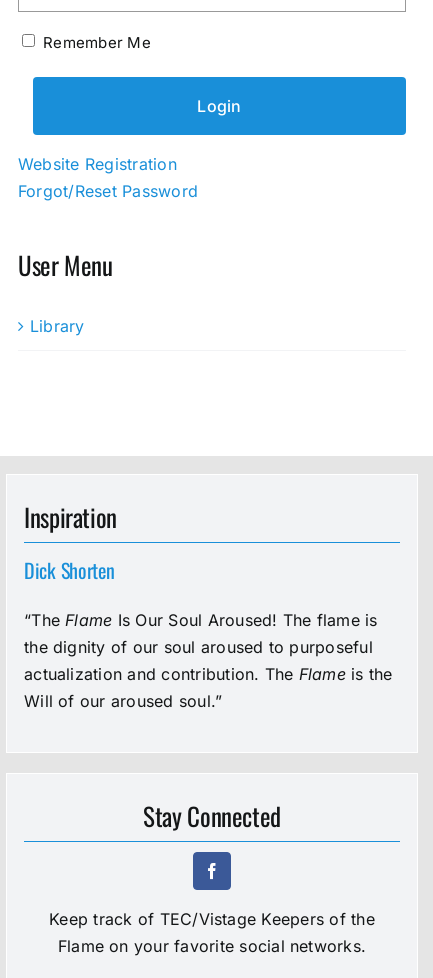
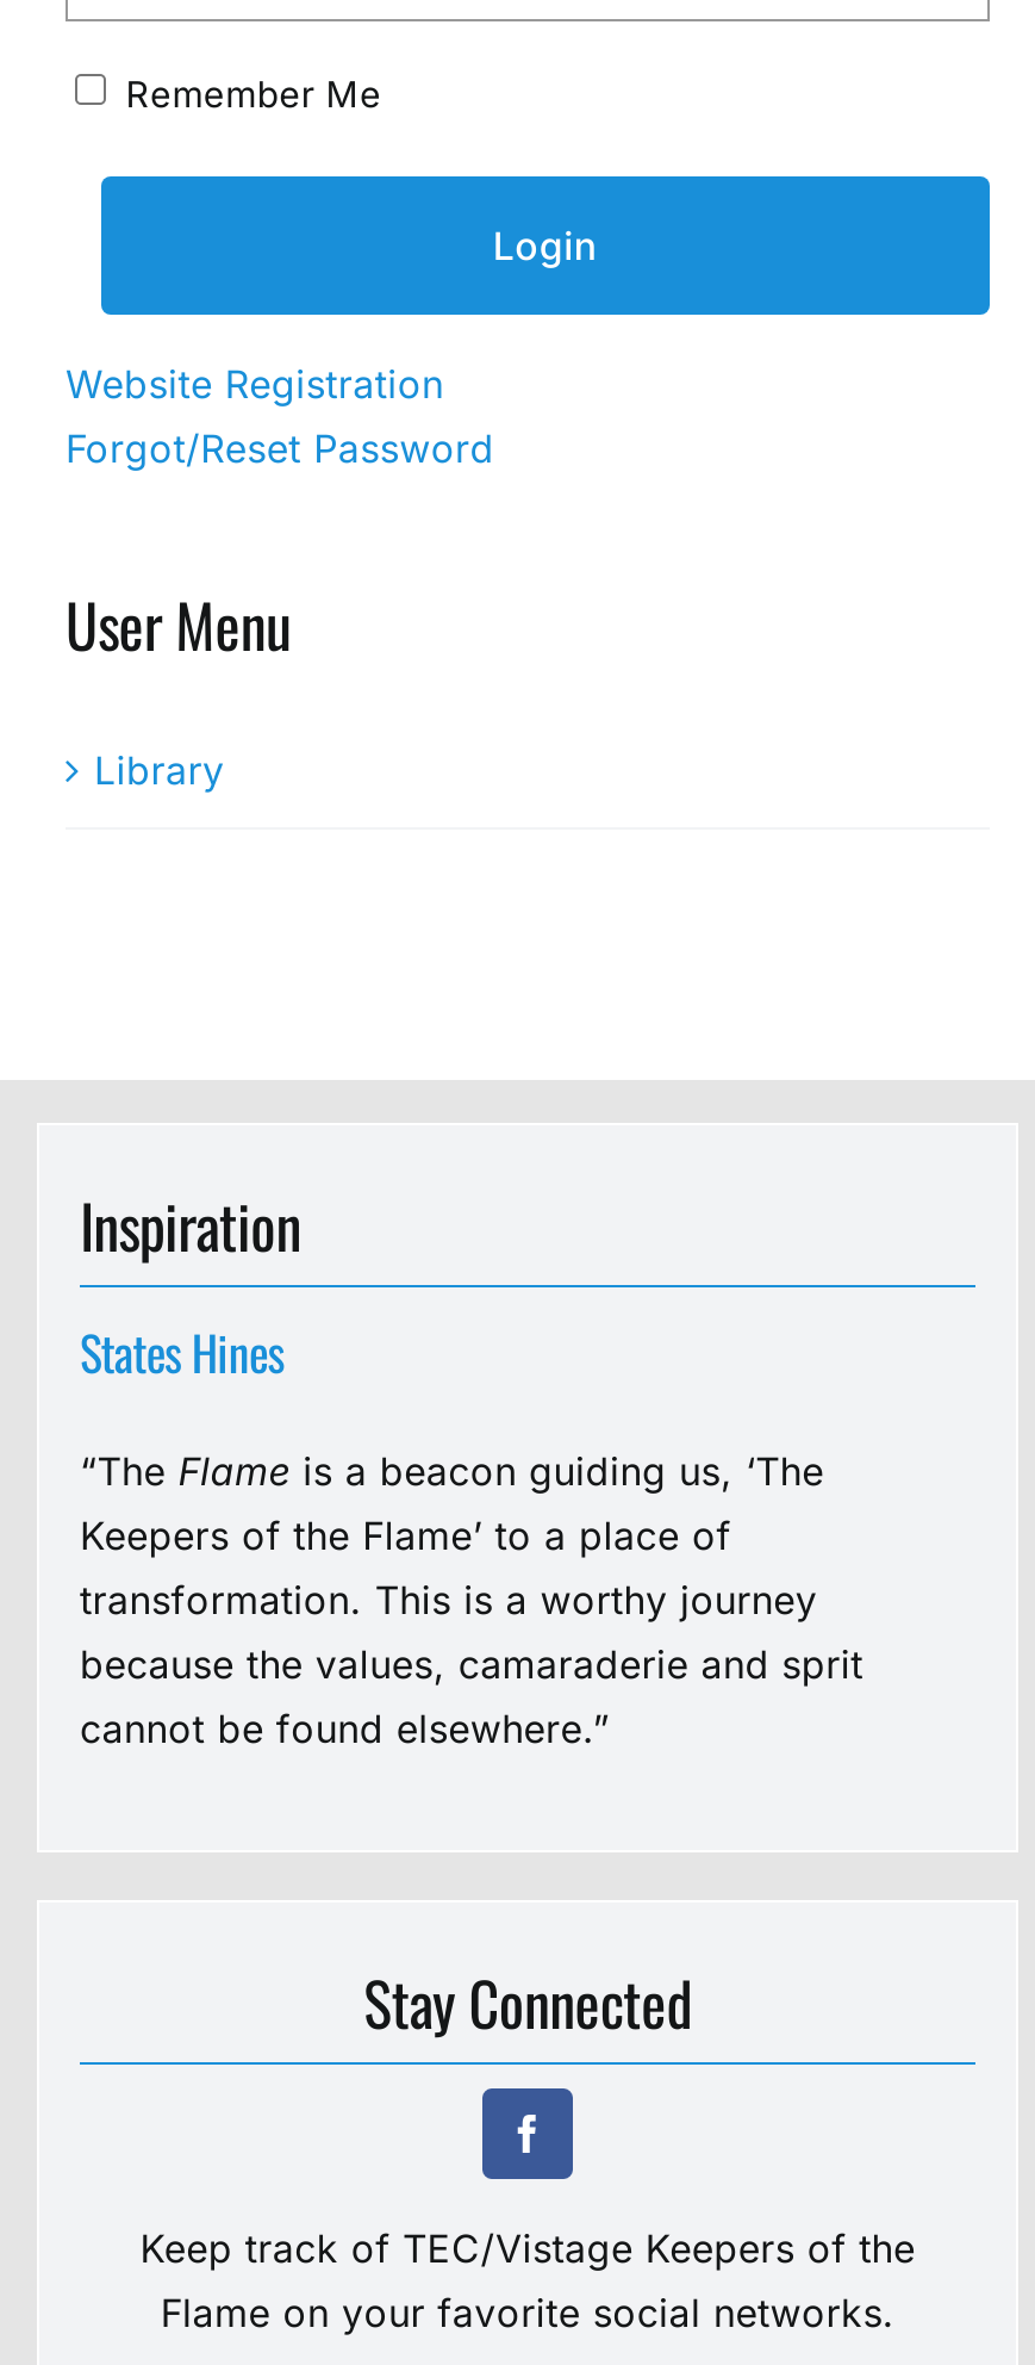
[24,555,114,585] Dick Shorten -> [80,1316,283,1387] States Hines
[24,610,393,711] “The Flame Is Our Soul Aroused! The flame is | the dignity of our soul aroused to purposeful | actualization and contribution. The Flame is the | Will of our aroused soul.” -> [80,1447,863,1752] “The Flame is a beacon guiding us, ‘The | Keepers of the Flame’ to a place of | transformation. This is a worthy journey | because the values, camaraderie and sprit | cannot be found elsewhere.”

